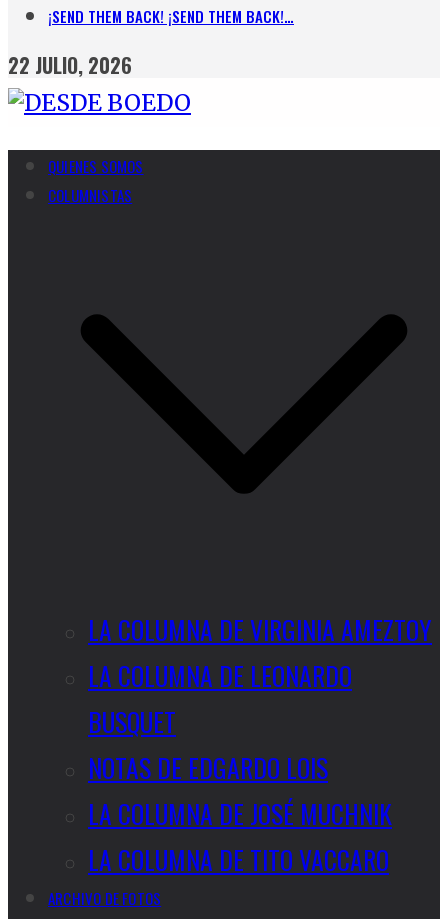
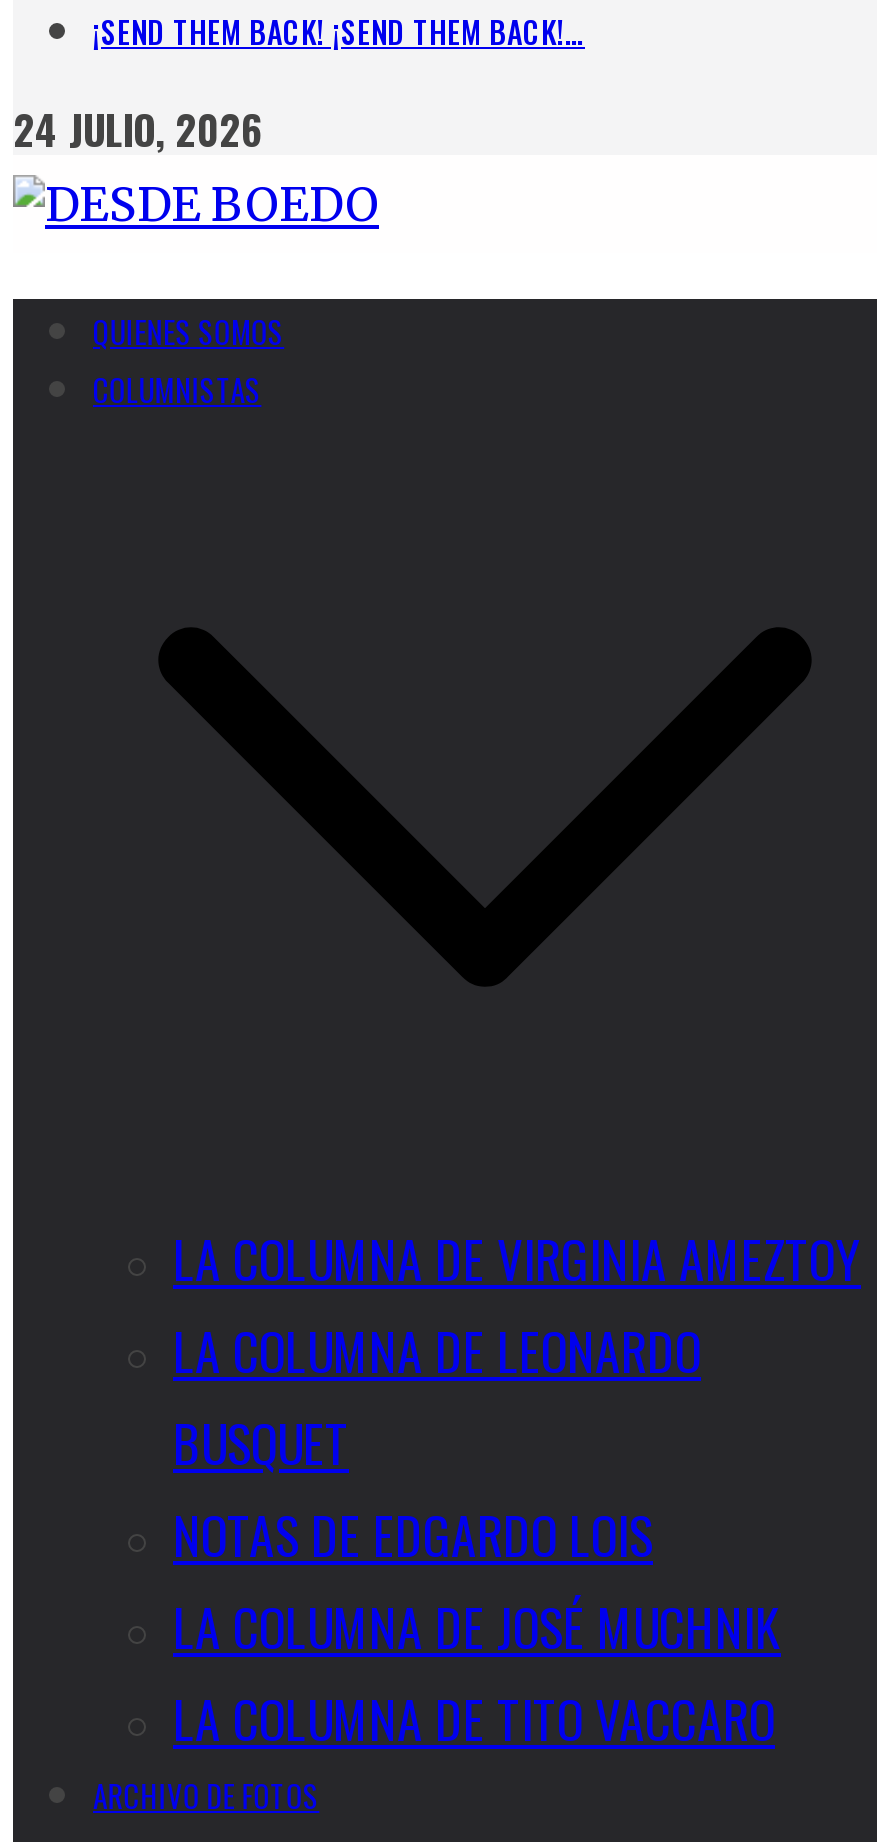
[8,50,132,80] 22 JULIO, 2026 -> [13,99,263,159] 24 JULIO, 2026

